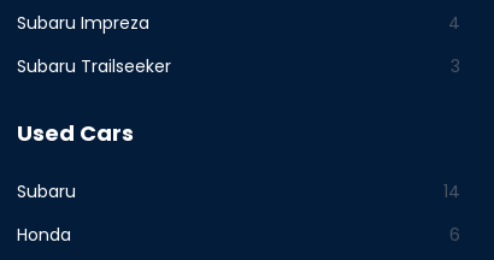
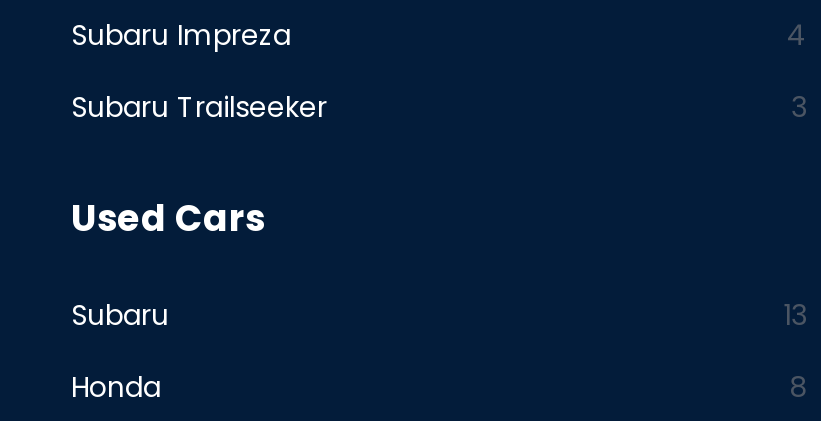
[443,180,460,204] 14 -> [783,296,807,336] 13
[449,223,460,247] 6 -> [789,368,807,408] 8

